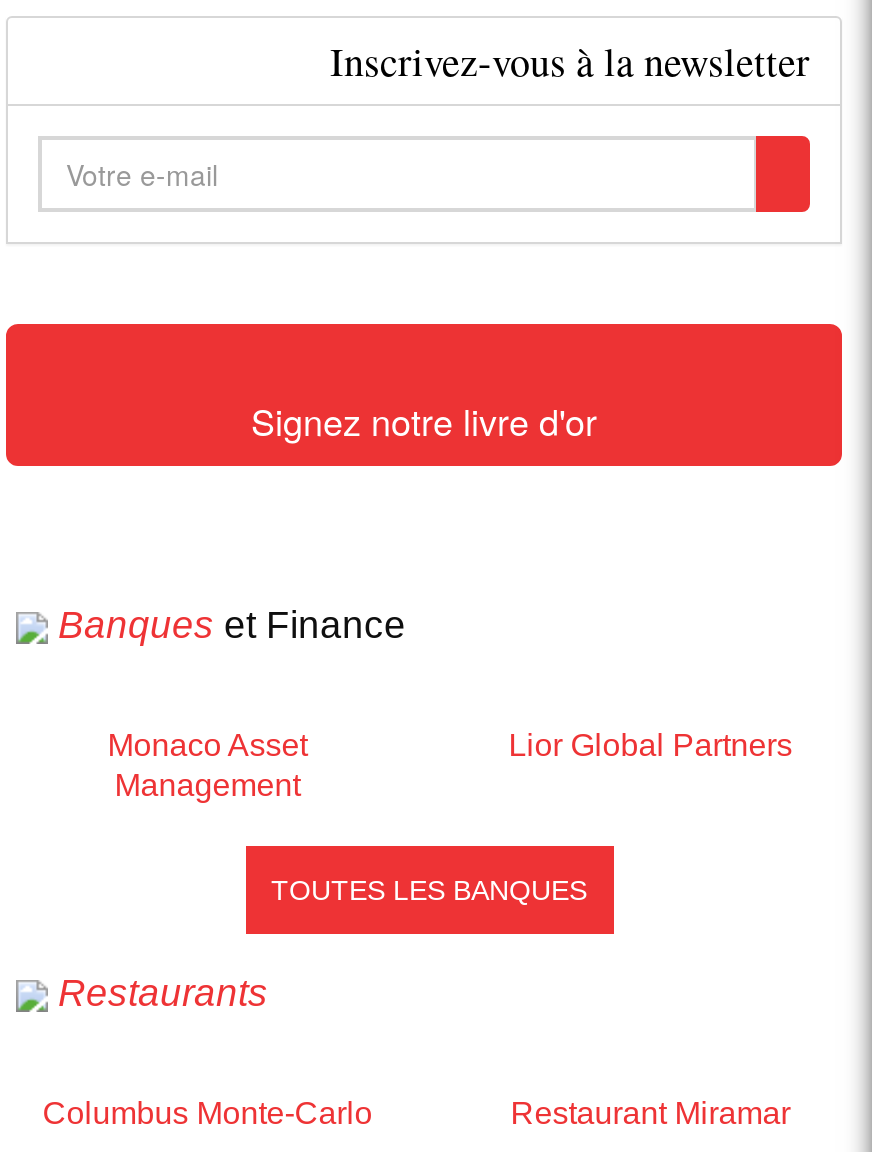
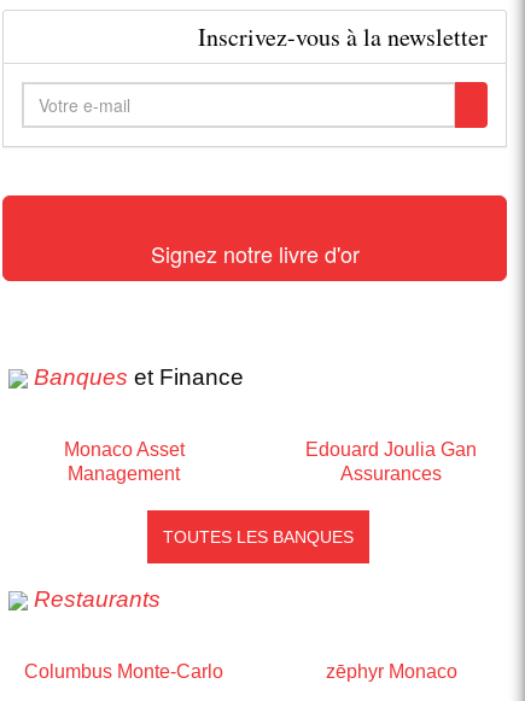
[508,728,792,762] Lior Global Partners -> [306,439,477,484] Edouard Joulia Gan | Assurances
[510,1096,790,1130] Restaurant Miramar -> [326,661,457,682] zēphyr Monaco

